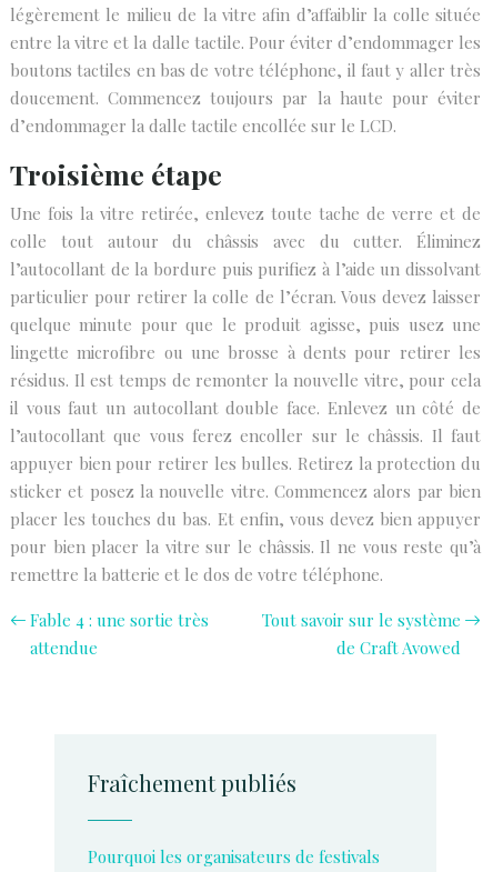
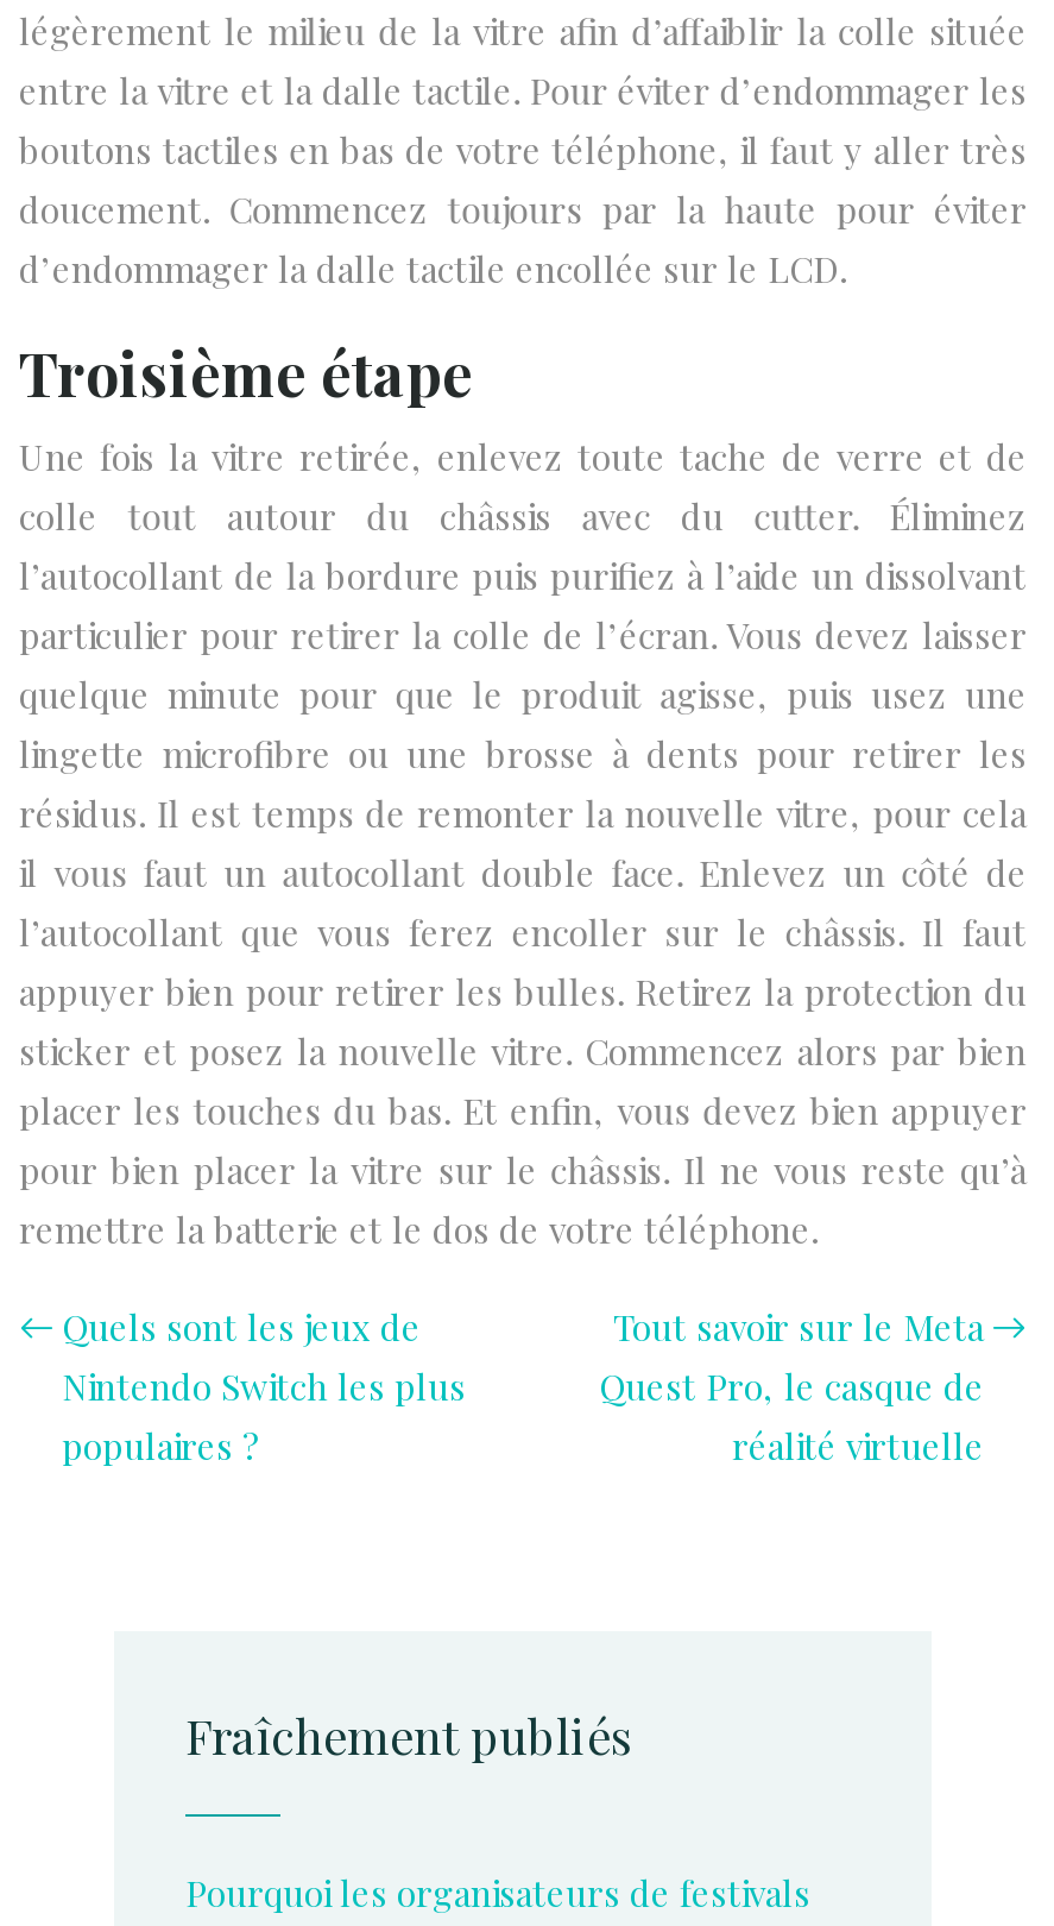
[30,609,209,659] Fable 4 : une sortie très | attendue -> [62,1303,466,1469] Quels sont les jeux de | Nintendo Switch les plus | populaires ?
[262,609,461,659] Tout savoir sur le système | de Craft Avowed -> [599,1303,984,1469] Tout savoir sur le Meta | Quest Pro, le casque de | réalité virtuelle

